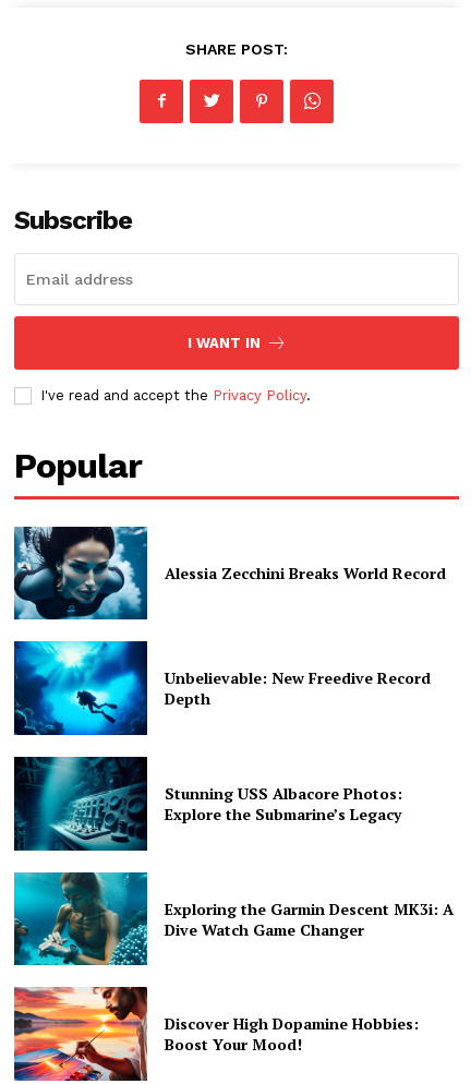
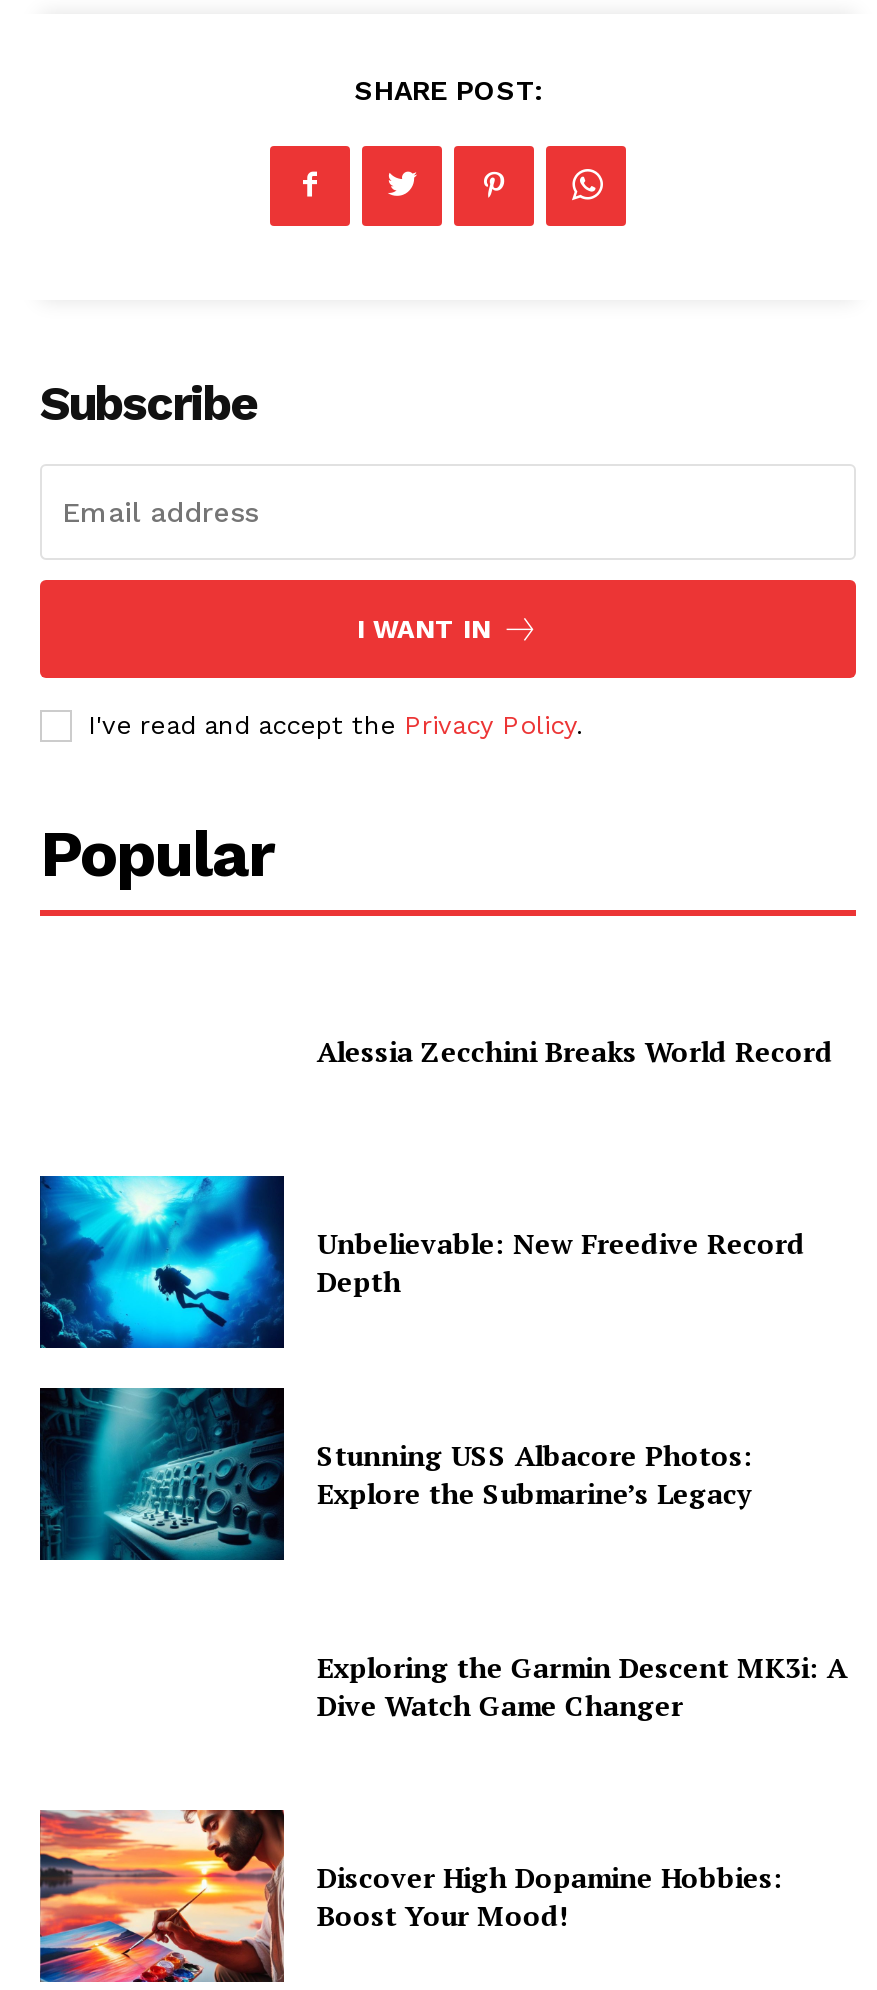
[13,526,148,621] [image] -> none
[13,871,148,966] [image] -> none

